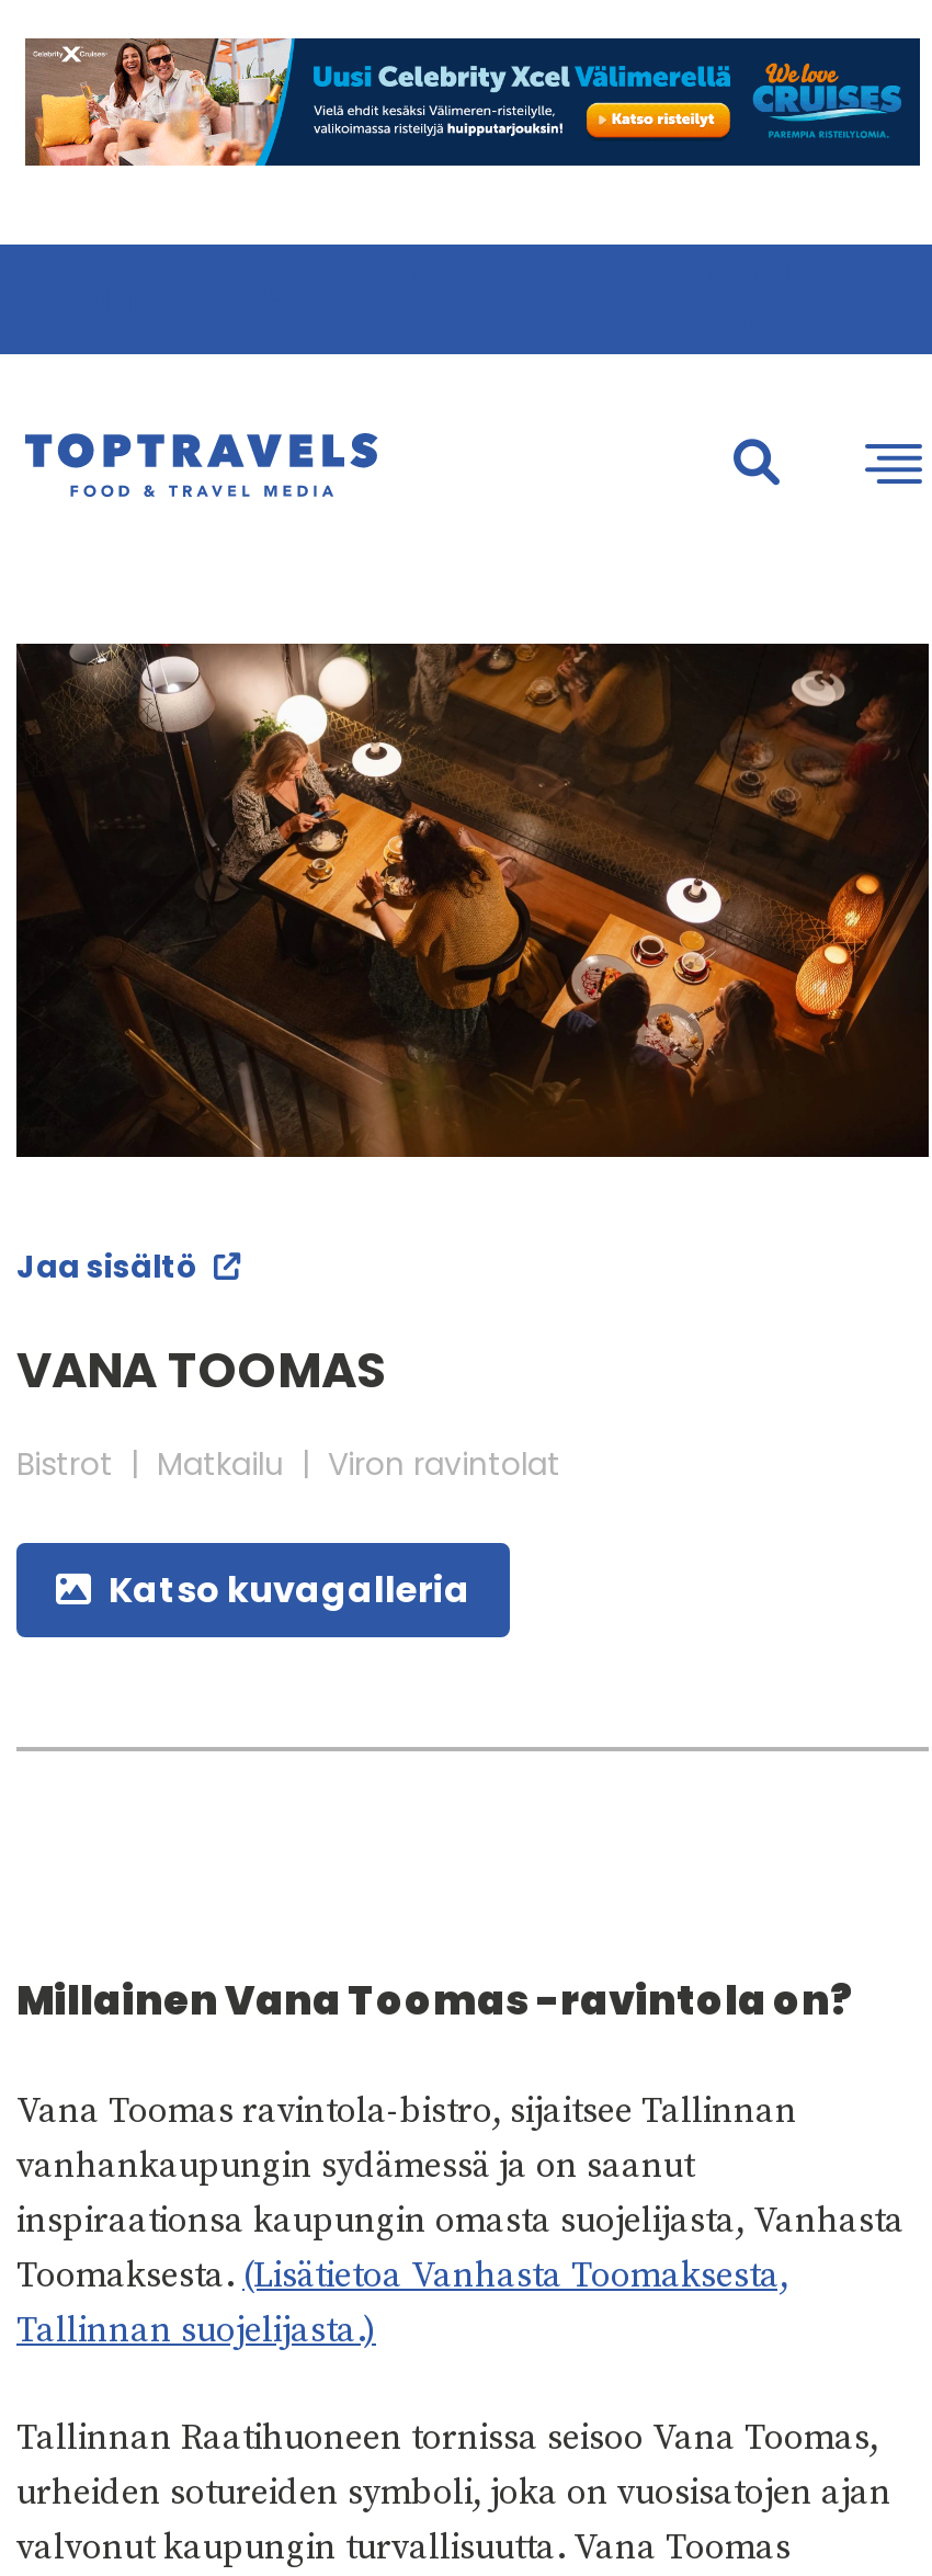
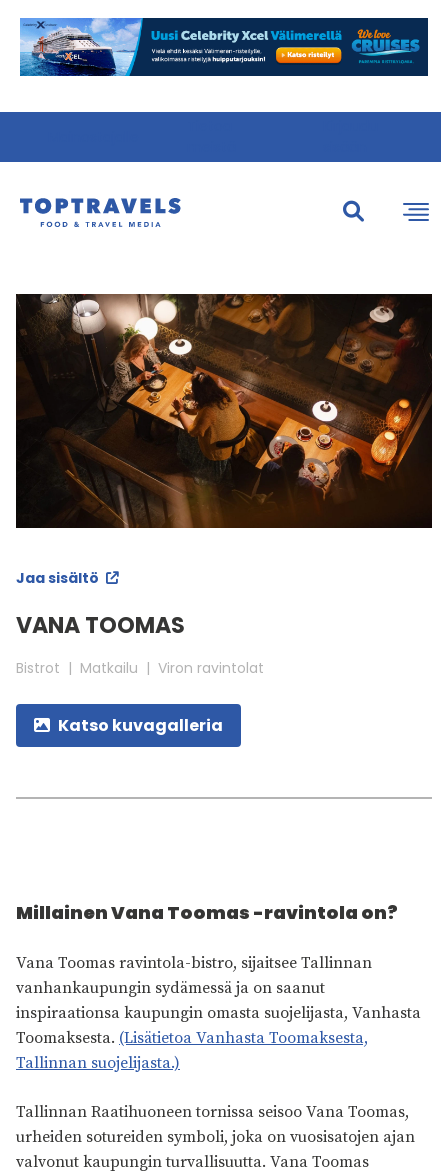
[23,36,291,168] [image] -> [19,17,142,77] [image]

